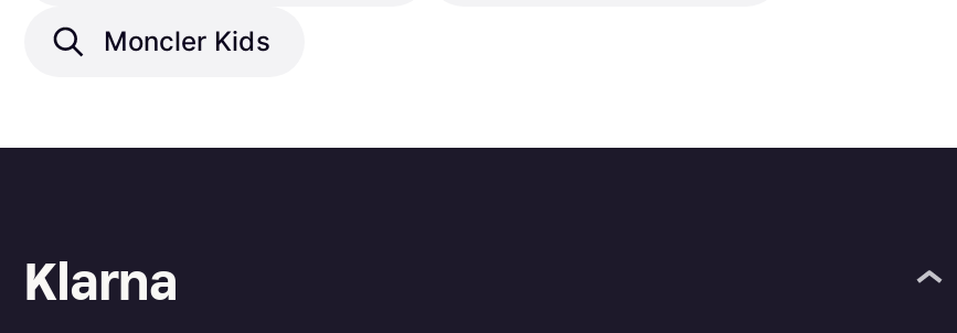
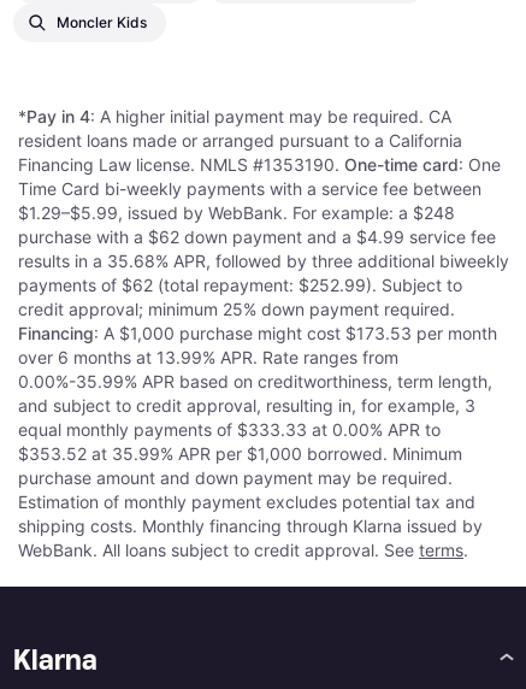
none -> [18,106,509,560] *Pay in 4: A higher initial payment may be required. CA | resident loans made or arranged pursuant to a California | Financing Law license. NMLS #1353190. One-time card: One | Time Card bi-weekly payments with a service fee between | $1.29–$5.99, issued by WebBank. For example: a $248 | purchase with a $62 down payment and a $4.99 service fee | results in a 35.68% APR, followed by three additional biweekly | payments of $62 (total repayment: $252.99). Subject to | credit approval; minimum 25% down payment required. | Financing: A $1,000 purchase might cost $173.53 per month | over 6 months at 13.99% APR. Rate ranges from | 0.00%-35.99% APR based on creditworthiness, term length, | and subject to credit approval, resulting in, for example, 3 | equal monthly payments of $333.33 at 0.00% APR to | $353.52 at 35.99% APR per $1,000 borrowed. Minimum | purchase amount and down payment may be required. | Estimation of monthly payment excludes potential tax and | shipping costs. Monthly financing through Klarna issued by | WebBank. All loans subject to credit approval. See terms.

